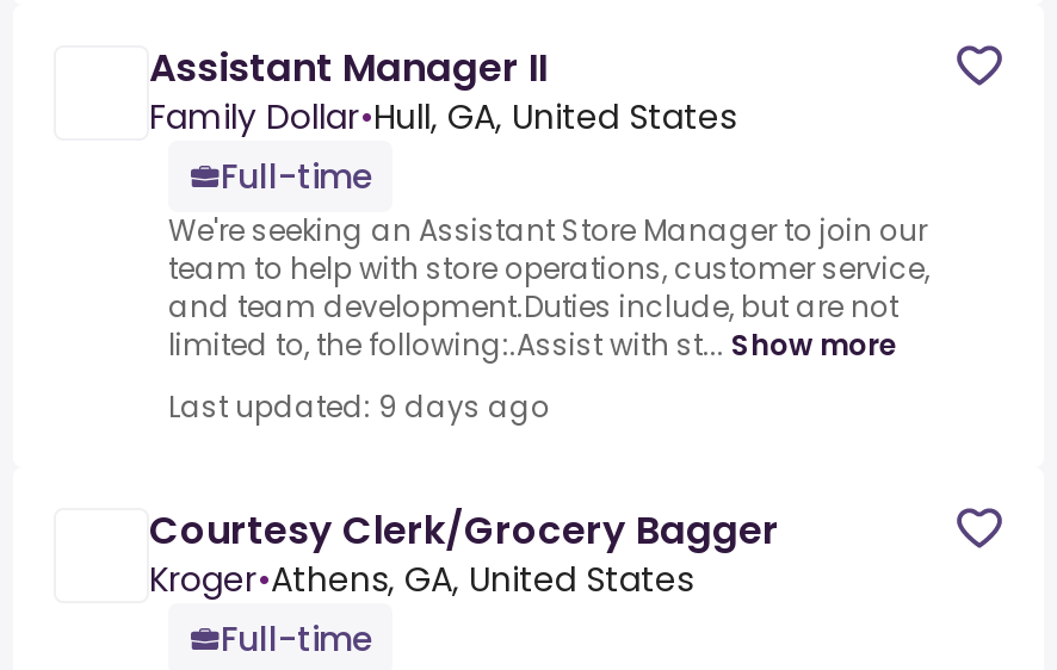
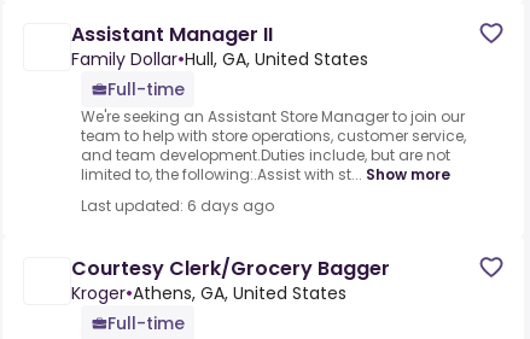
[168,387,550,427] Last updated: 9 days ago -> [81,196,274,216] Last updated: 6 days ago

